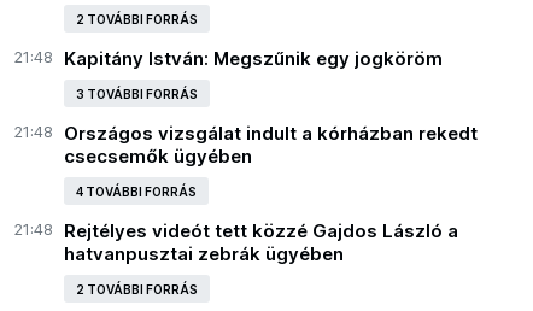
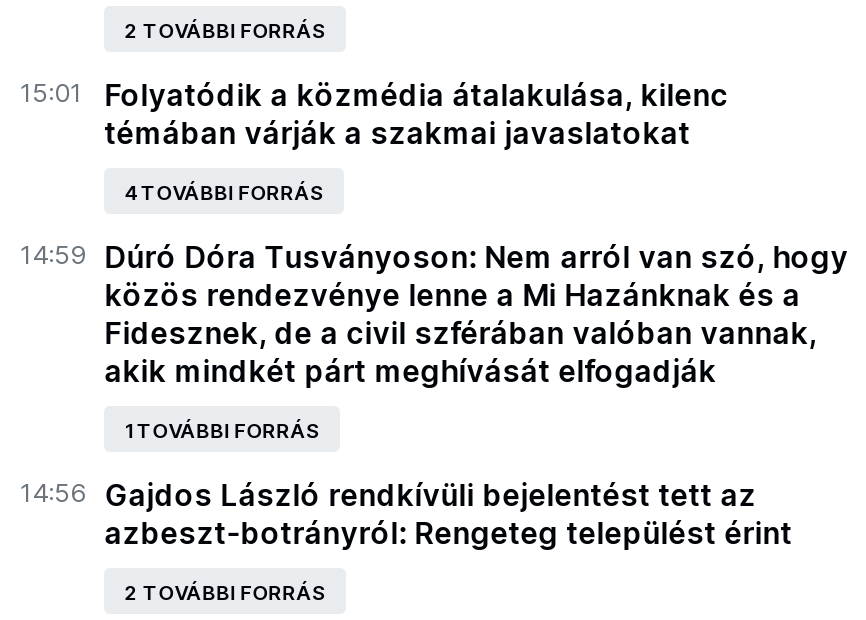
[13,47,478,168] 21:48 Kapitány István: Megszűnik egy jogköröm | 3 TOVÁBBI FORRÁS | 21:48 Országos vizsgálat indult a kórházban rekedt | csecsemők ügyében -> [20,76,728,152] 15:01 | Folyatódik a közmédia átalakulása, kilenc | témában várják a szakmai javaslatokat
moved [76,185,197,199] -> [124,180,324,204]: 4 TOVÁBBI FORRÁS
[13,220,458,265] 21:48 Rejtélyes videót tett közzé Gajdos László a | hatvanpusztai zebrák ügyében -> [20,238,848,552] 14:59 Dúró Dóra Tusványoson: Nem arról van szó, hogy | közös rendezvénye lenne a Mi Hazánknak és a | Fidesznek, de a civil szférában valóban vannak, | akik mindkét párt meghívását elfogadják | 1 TOVÁBBI FORRÁS | 14:56 Gajdos László rendkívüli bejelentést tett az | azbeszt-botrányról: Rengeteg települést érint

